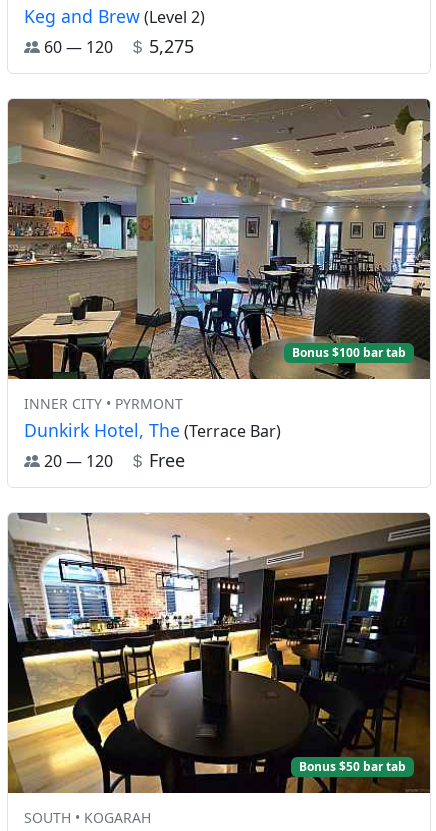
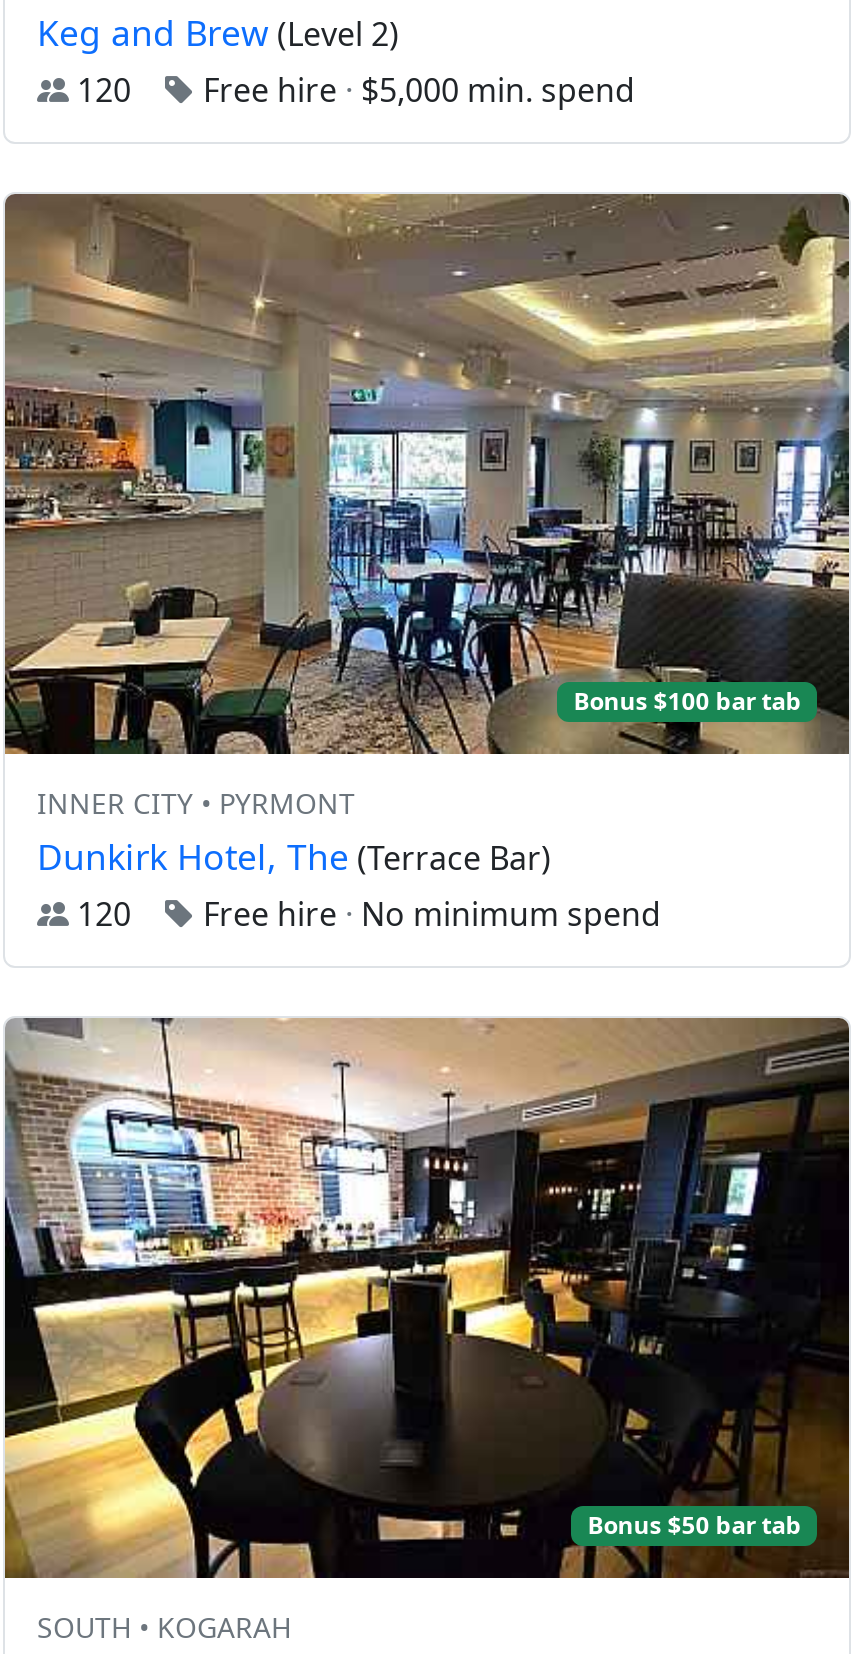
[40,34,194,58] 60 — 120 | 5,275 -> [69,67,635,111] 120 | Free hire · $5,000 min. spend
[40,448,185,472] 20 — 120 | Free -> [69,892,661,936] 120 | Free hire · No minimum spend

